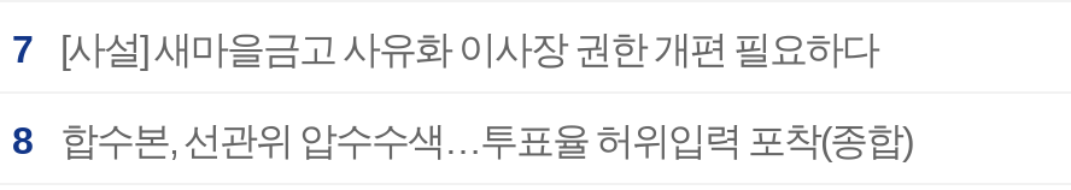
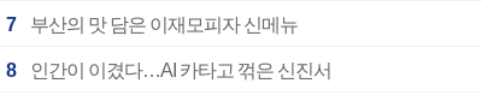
[60,29,878,70] [사설] 새마을금고 사유화 이사장 권한 개편 필요하다 -> [30,14,298,35] 부산의 맛 담은 이재모피자 신메뉴
[60,120,912,161] 합수본, 선관위 압수수색…투표율 허위입력 포착(종합) -> [30,60,331,81] 인간이 이겼다…AI 카타고 꺾은 신진서

